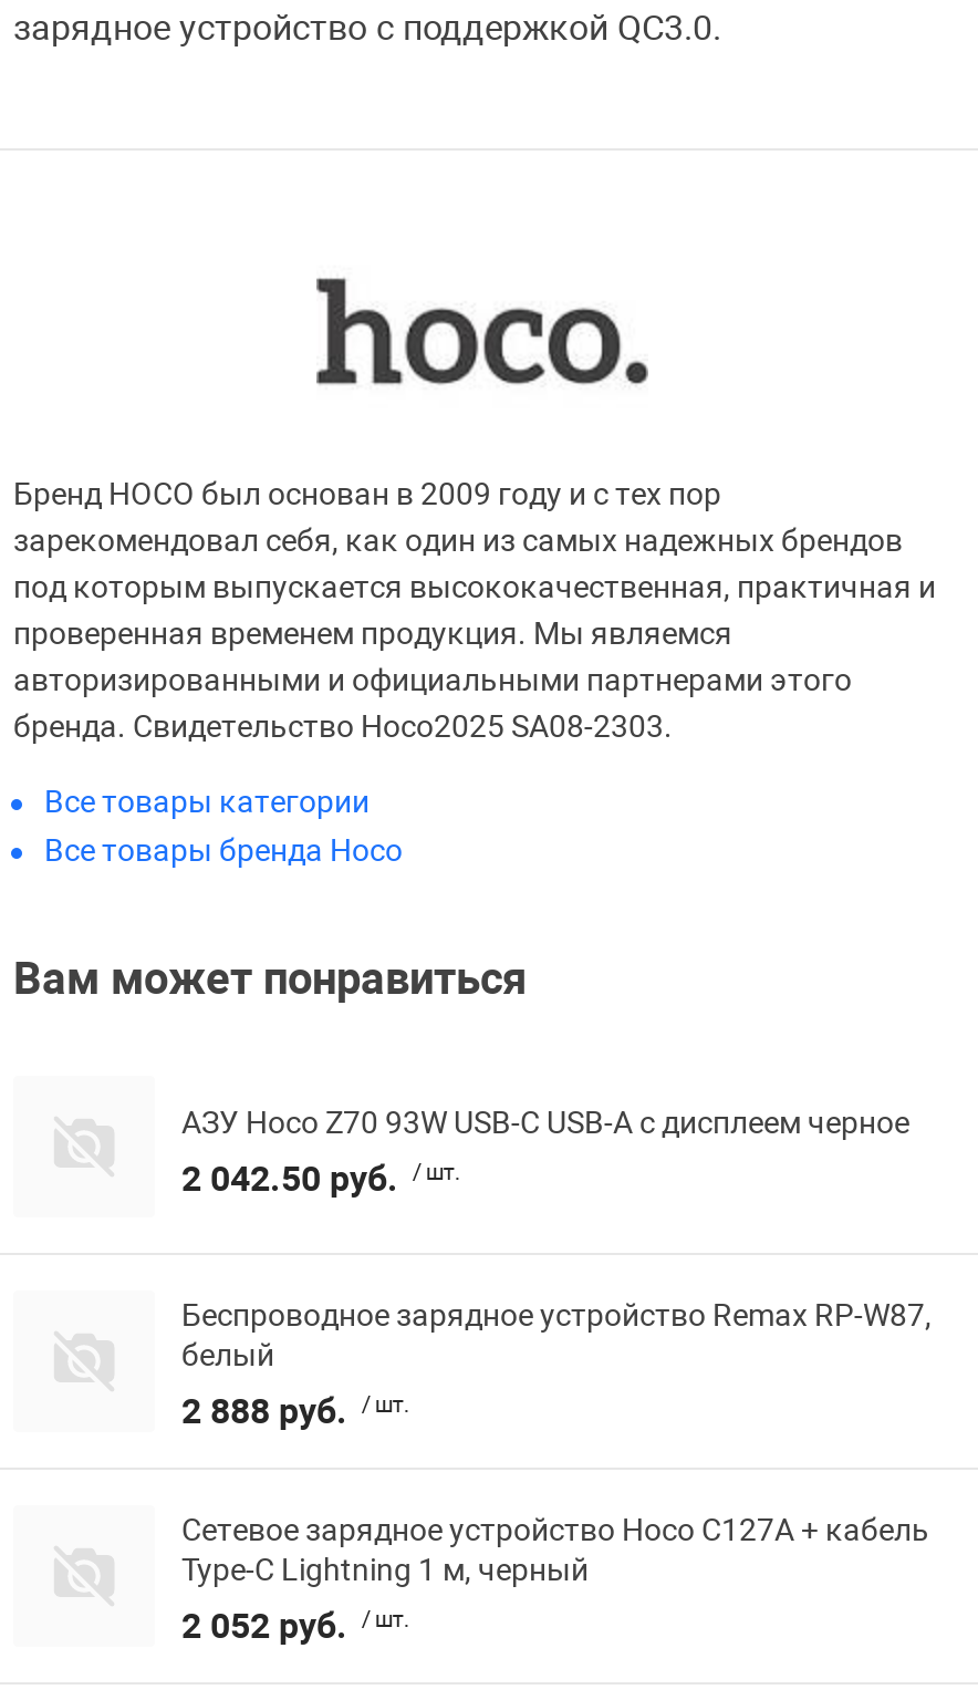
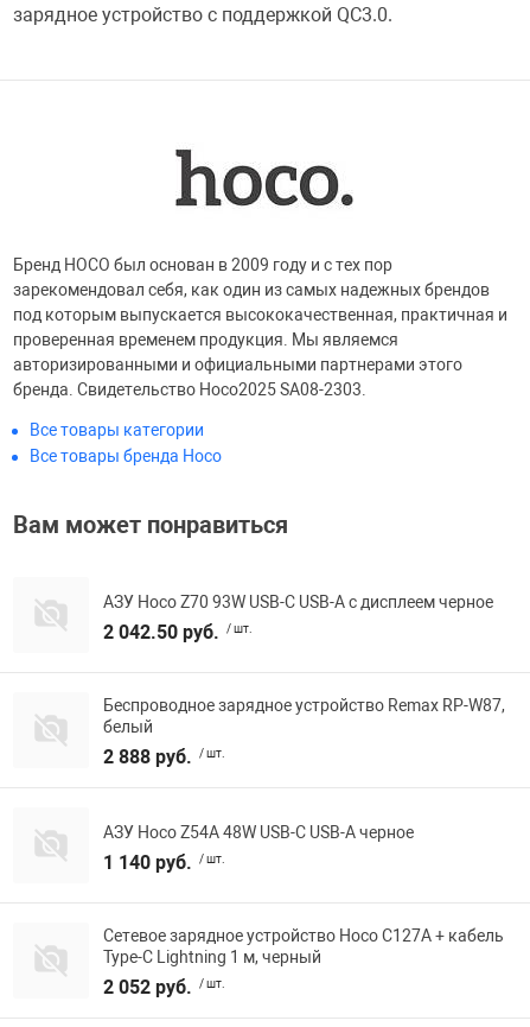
none -> [103,823,414,874] АЗУ Hoco Z54A 48W USB-C USB-A черное | 1 140 руб. / шт.

